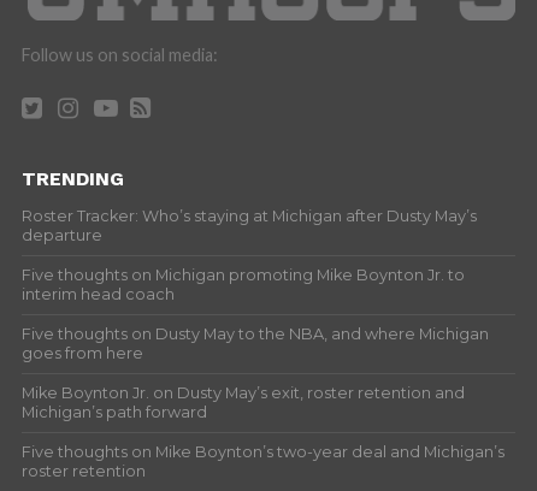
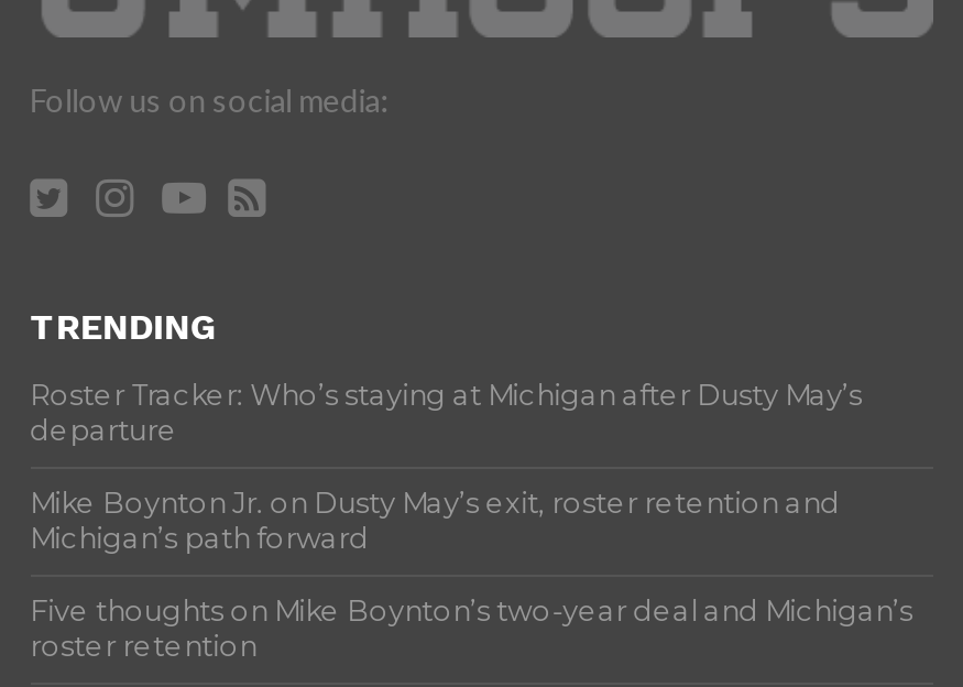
[21,266,488,362] Five thoughts on Michigan promoting Mike Boynton Jr. to | interim head coach | Five thoughts on Dusty May to the NBA, and where Michigan | goes from here -> none

